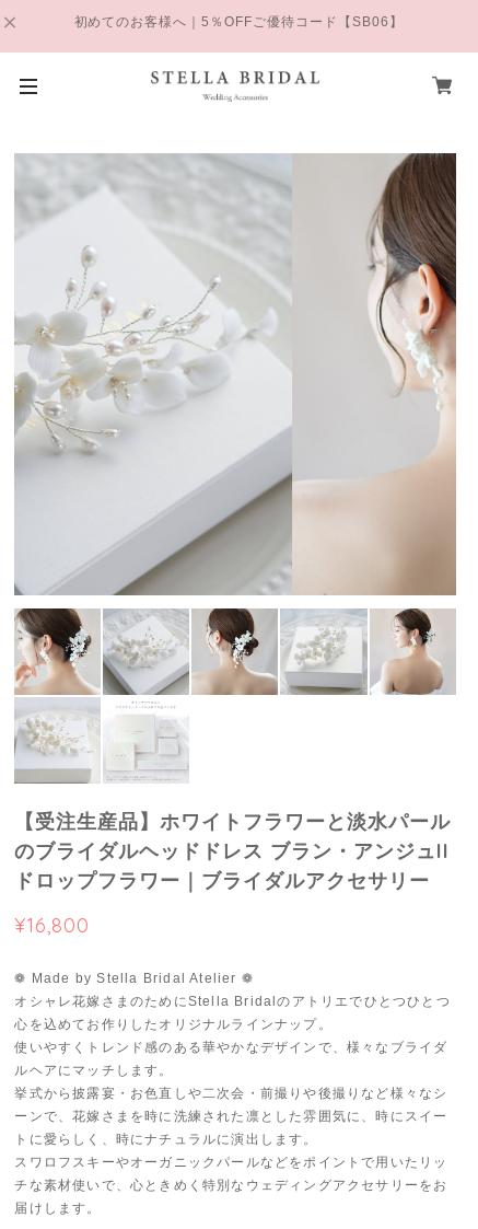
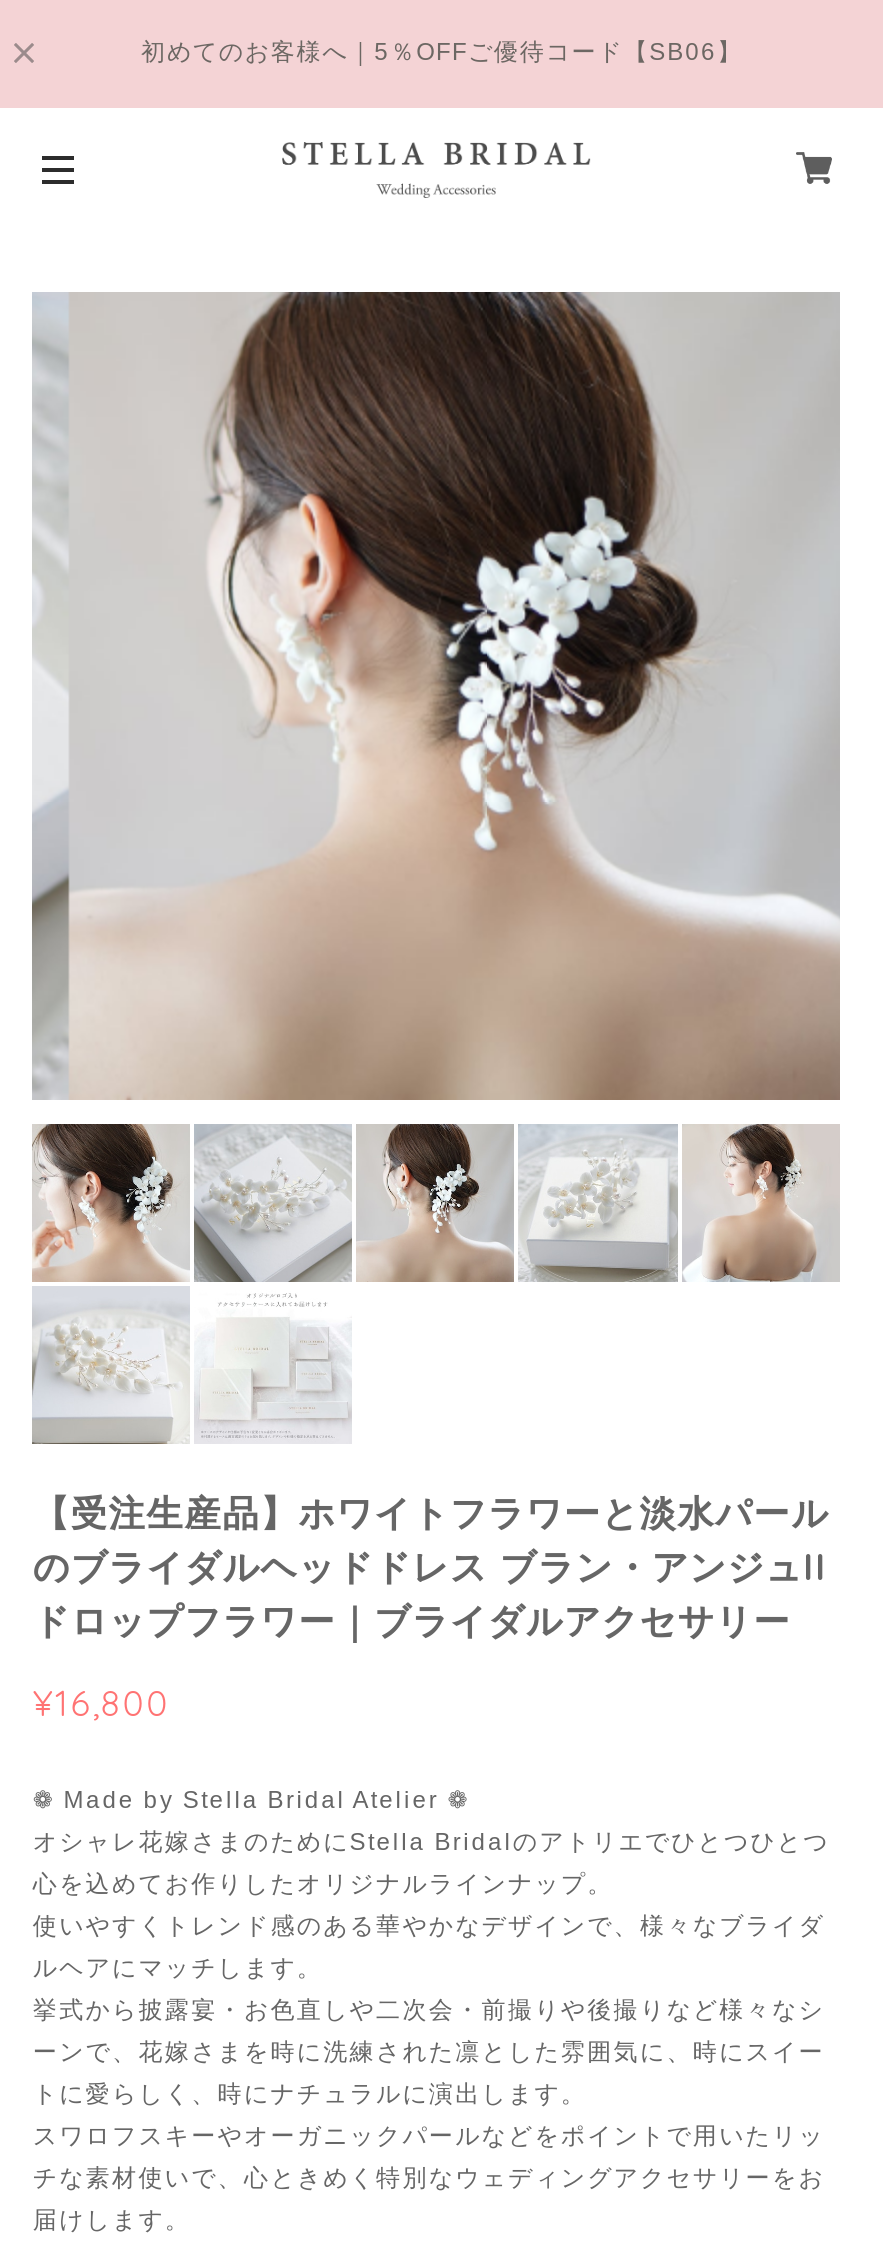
[14,153,457,595] [image] -> [32,290,840,1100] [image]

